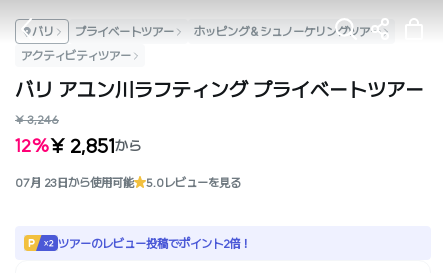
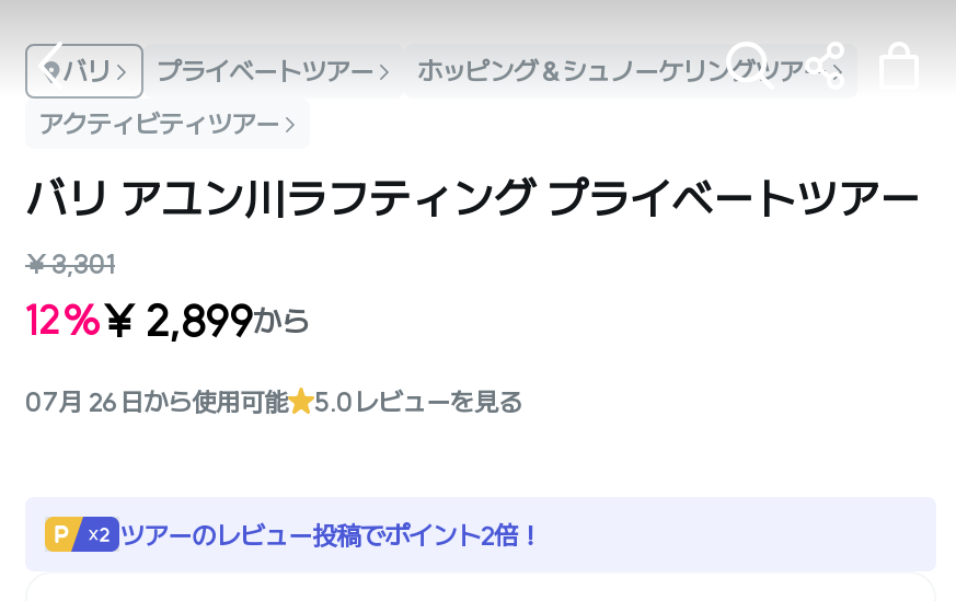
[15,112,59,127] ¥ 3,246 -> [25,247,115,280] ¥ 3,301
[15,133,141,158] 12%¥ 2,851から -> [25,293,310,348] 12%¥ 2,899から
[15,174,134,189] 07月 23日から使用可能 -> [25,384,288,417] 07月 26日から使用可能

